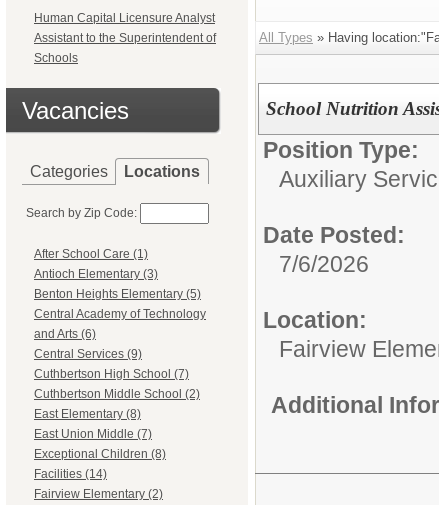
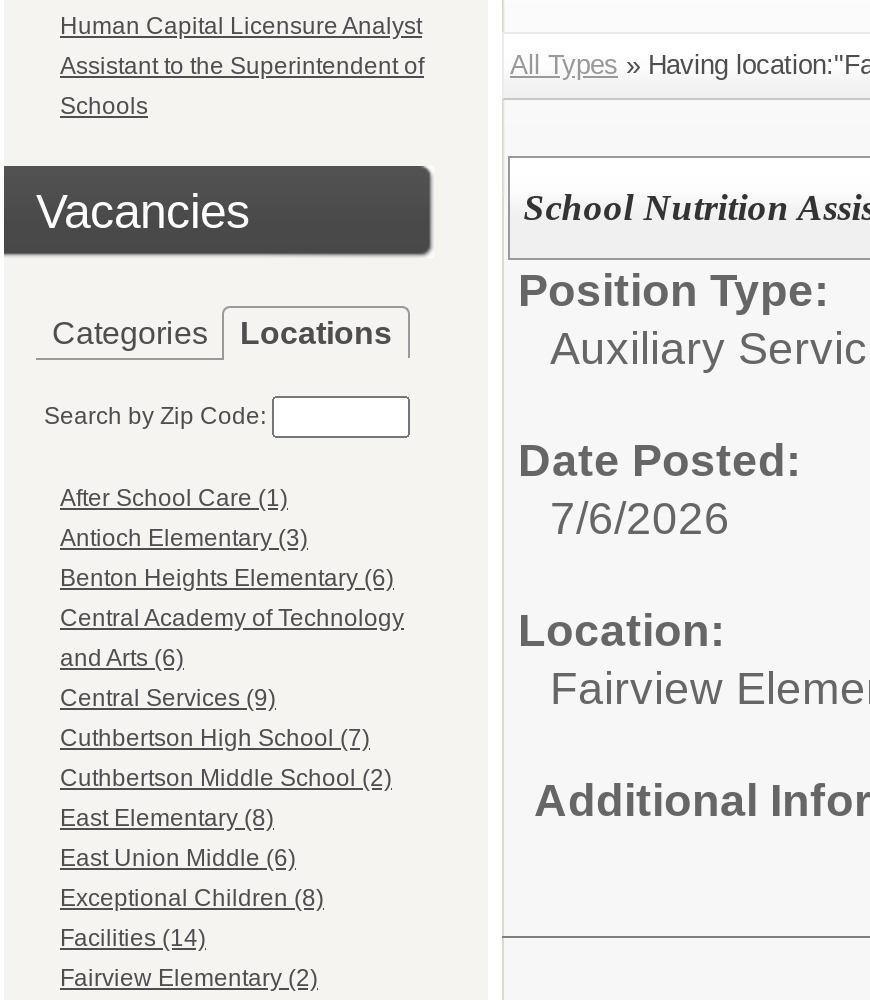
[34,287,201,301] Benton Heights Elementary (5) -> [60,565,394,593] Benton Heights Elementary (6)
[34,427,152,441] East Union Middle (7) -> [60,845,296,873] East Union Middle (6)

